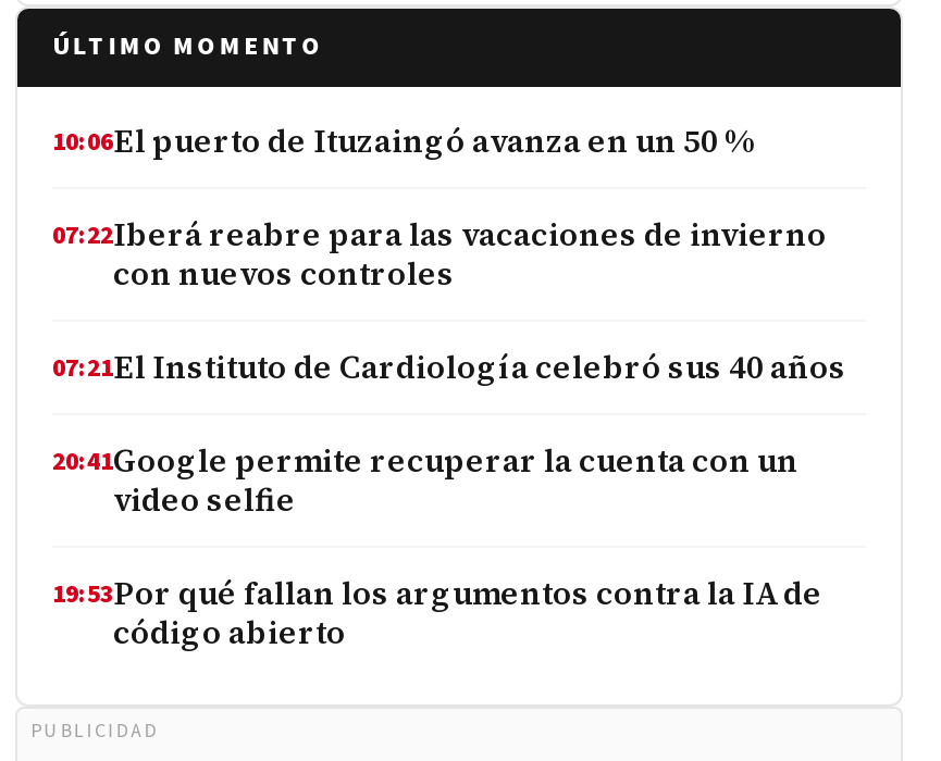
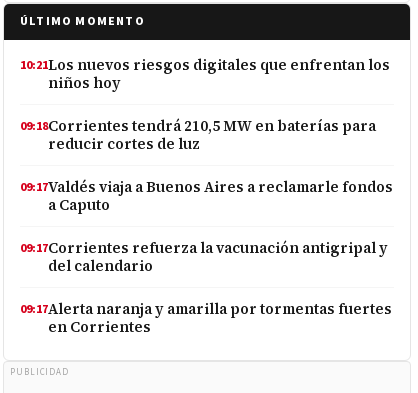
[52,120,757,164] 10:06El puerto de Ituzaingó avanza en un 50 % -> [20,55,390,93] 10:21Los nuevos riesgos digitales que enfrentan los | niños hoy
[52,214,827,296] 07:22Iberá reabre para las vacaciones de invierno | con nuevos controles -> [20,116,376,154] 09:18Corrientes tendrá 210,5 MW en baterías para | reducir cortes de luz
[52,346,846,390] 07:21El Instituto de Cardiología celebró sus 40 años -> [20,177,393,215] 09:17Valdés viaja a Buenos Aires a reclamarle fondos | a Caputo
[52,440,798,522] 20:41Google permite recuperar la cuenta con un | video selfie -> [20,238,388,276] 09:17Corrientes refuerza la vacunación antigripal y | del calendario
[52,572,822,655] 19:53Por qué fallan los argumentos contra la IA de | código abierto -> [20,299,392,337] 09:17Alerta naranja y amarilla por tormentas fuertes | en Corrientes

